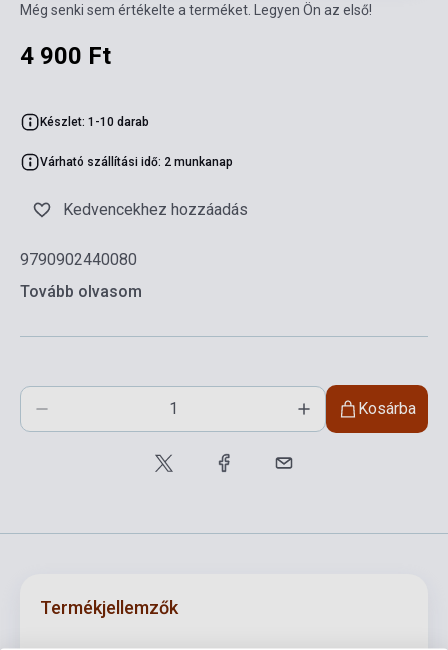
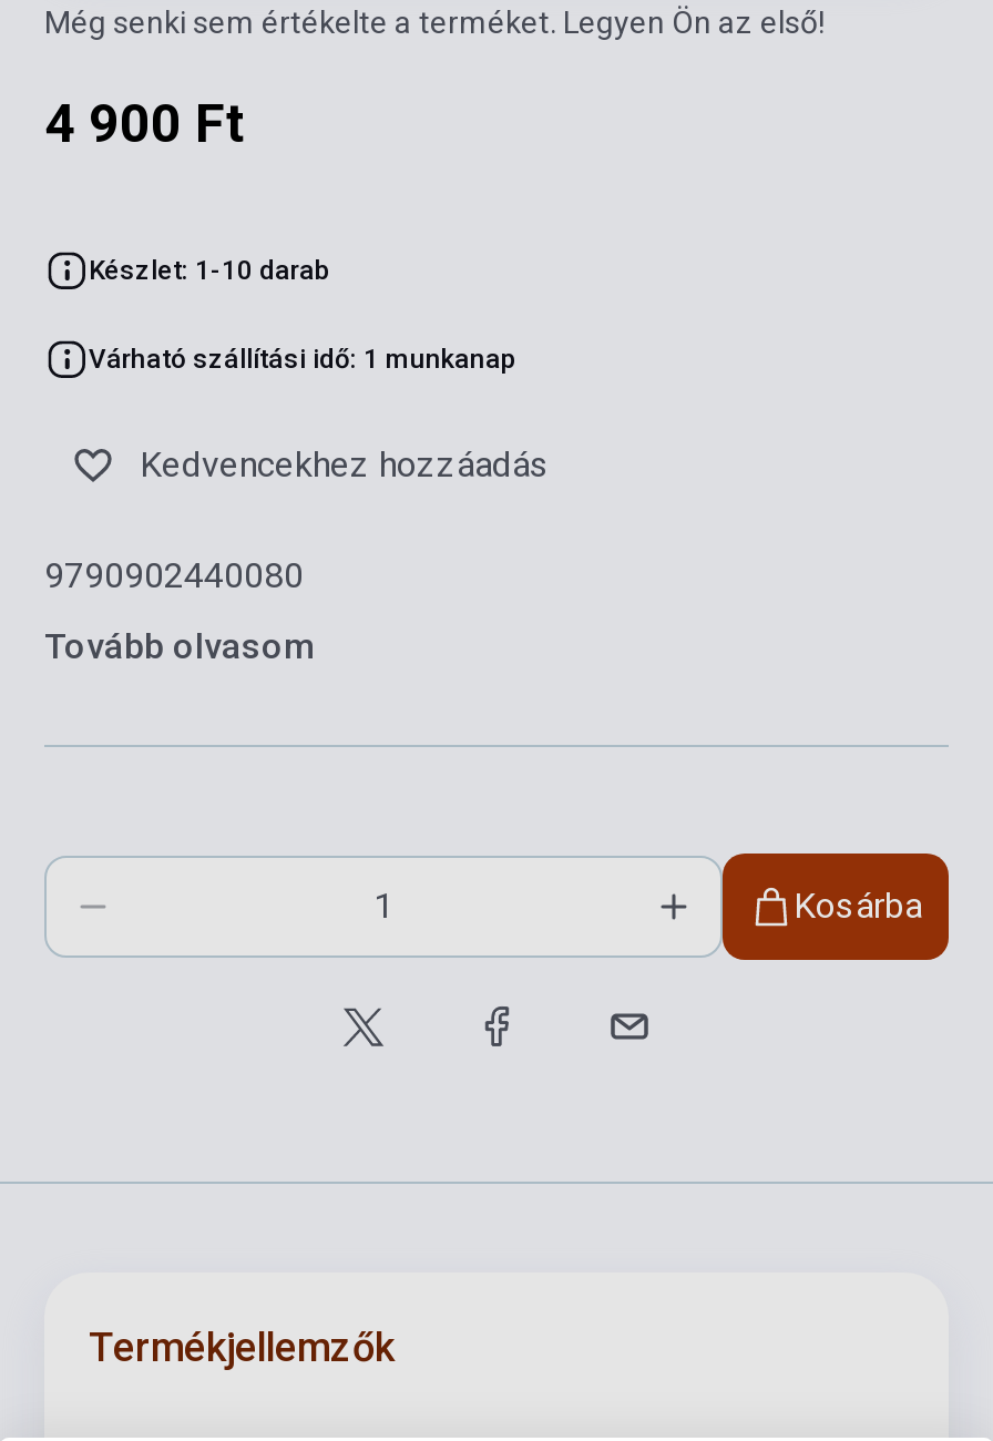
[40,155,233,169] Várható szállítási idő: 2 munkanap -> [89,344,516,375] Várható szállítási idő: 1 munkanap

